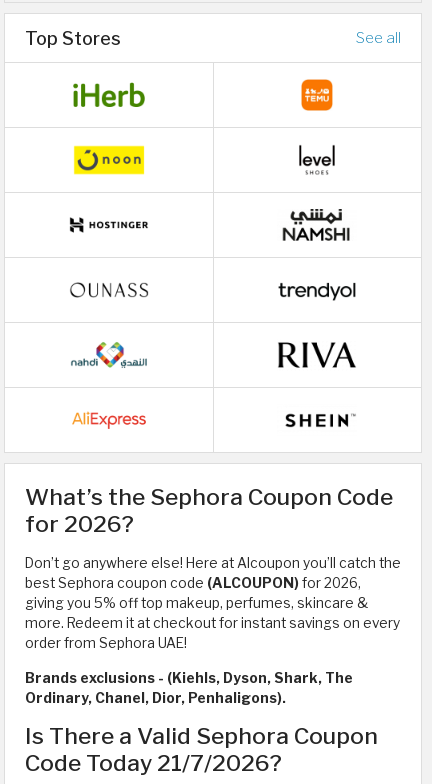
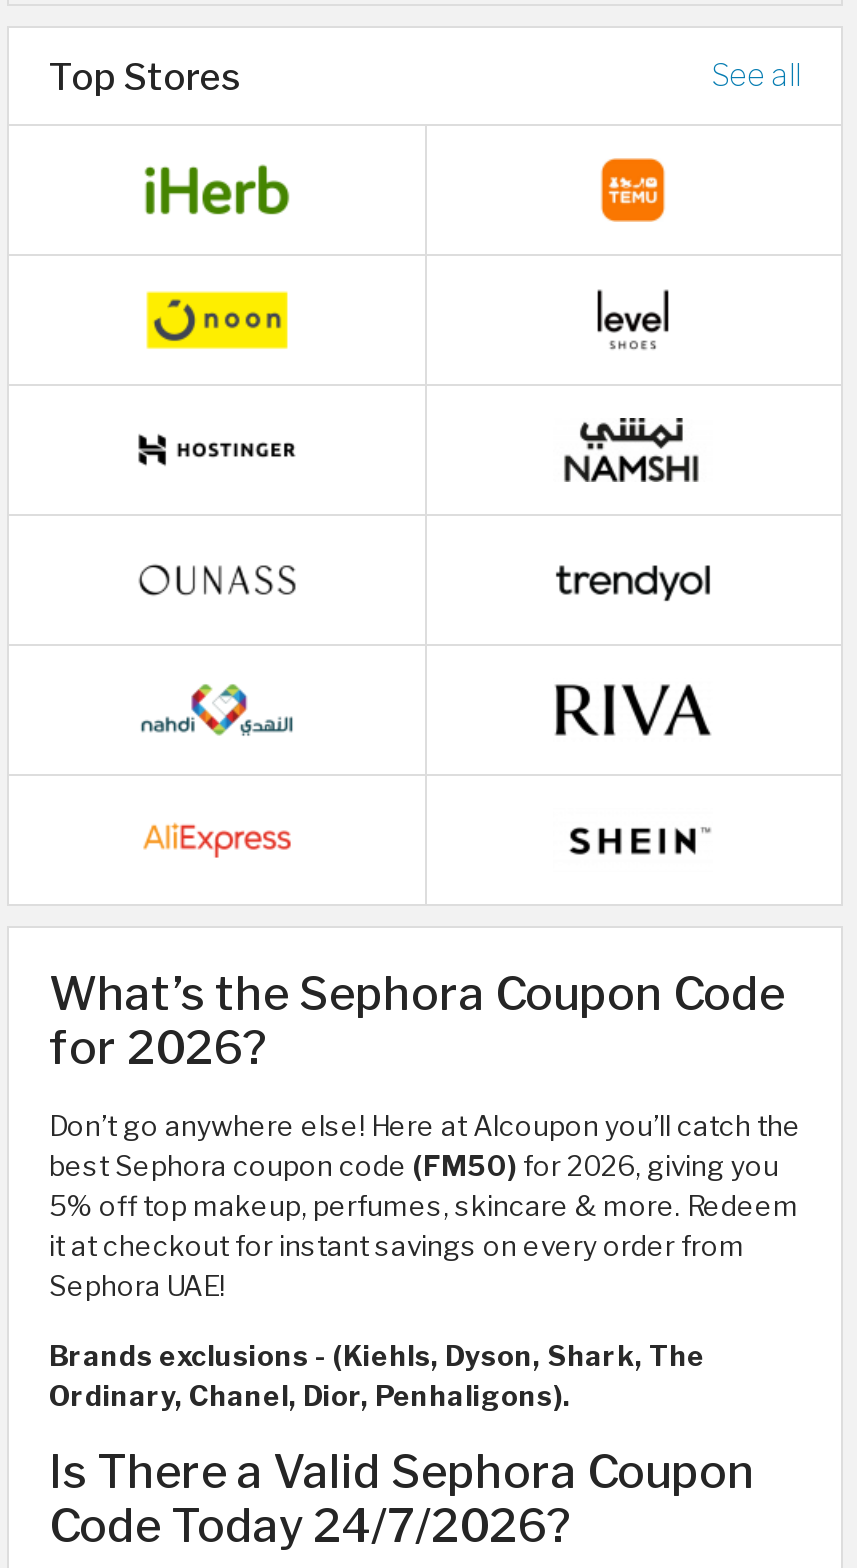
[25,575,400,651] best Sephora coupon code (ALCOUPON) for 2026, | giving you 5% off top makeup, perfumes, skincare & | more. Redeem it at checkout for instant savings on every | order from Sephora UAE! -> [49,1150,799,1302] best Sephora coupon code (FM50) for 2026, giving you | 5% off top makeup, perfumes, skincare & more. Redeem | it at checkout for instant savings on every order from | Sephora UAE!
[25,749,282,777] Code Today 21/7/2026? -> [49,1498,571,1554] Code Today 24/7/2026?

